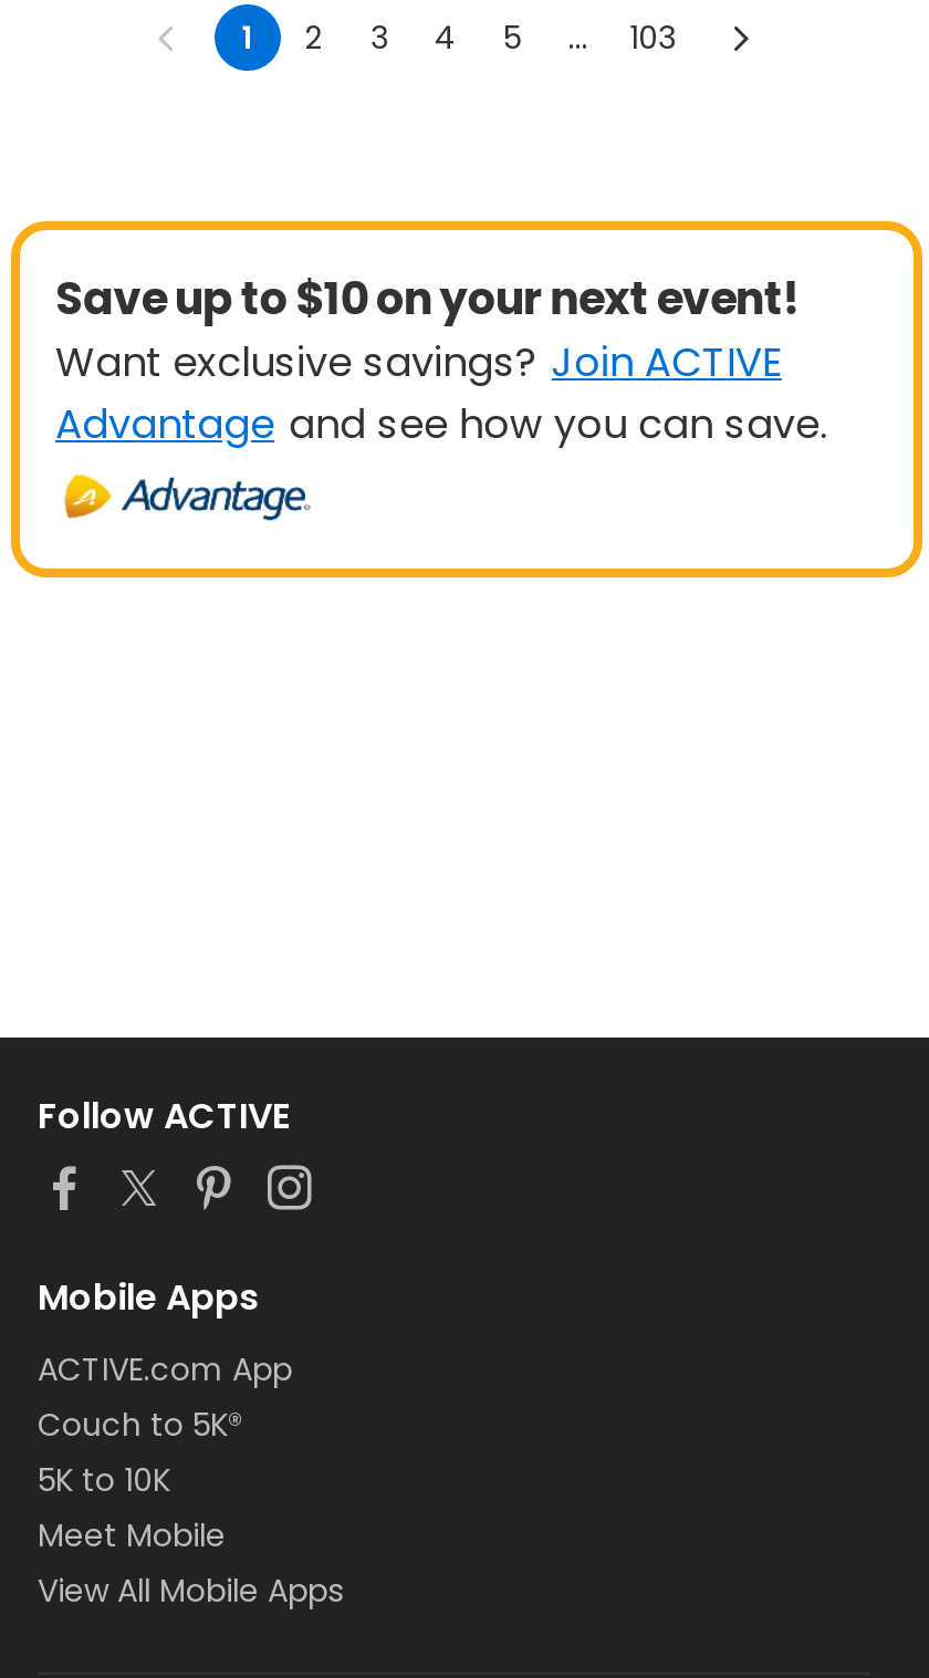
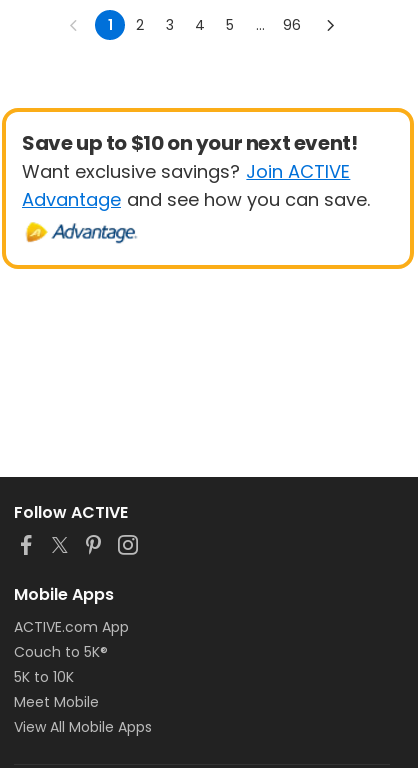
[629,15,676,60] 103 -> [283,15,301,35] 96

